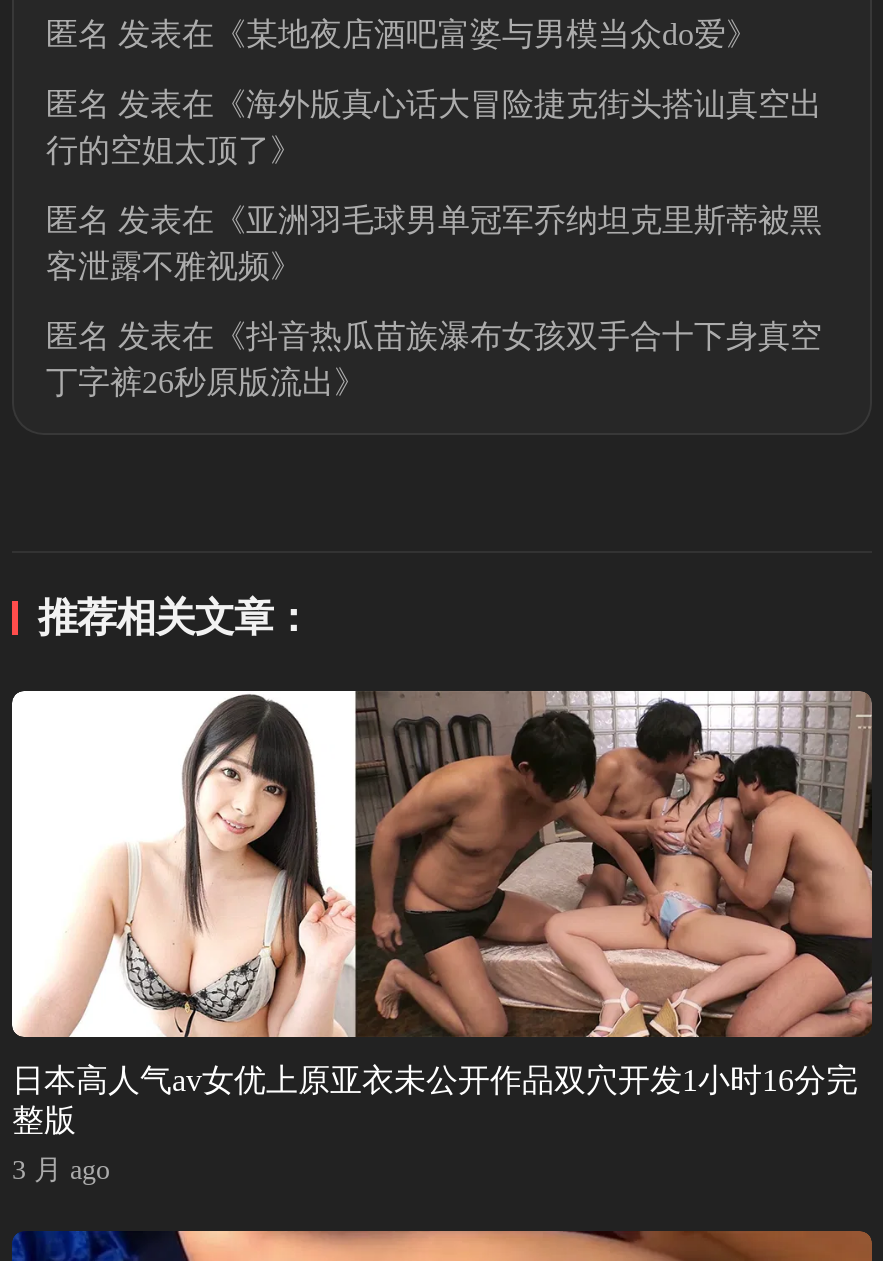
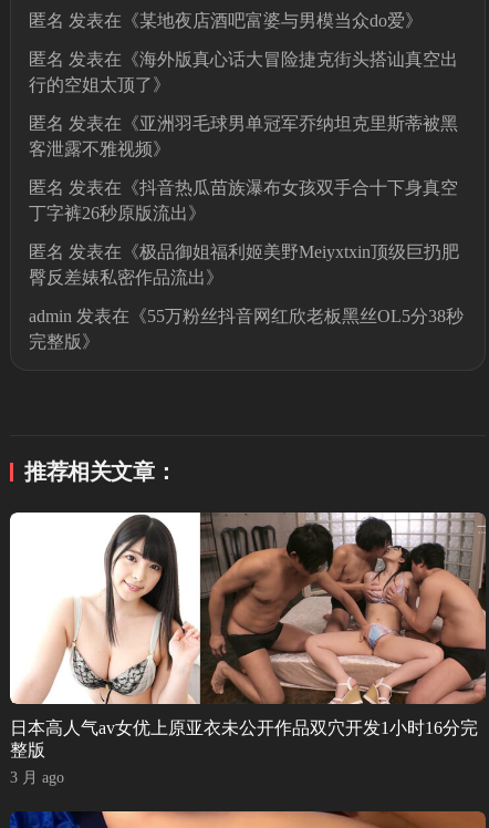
none -> [29,242,464,351] 匿名发表在《极品御姐福利姬美野Meiyxtxin顶级巨扔肥 | 臀反差婊私密作品流出》 | admin发表在《55万粉丝抖音网红欣老板黑丝OL5分38秒 | 完整版》

